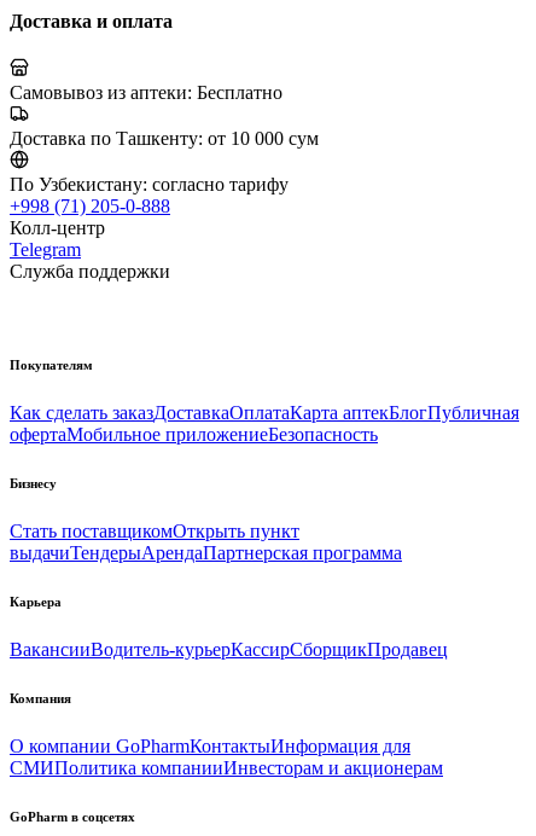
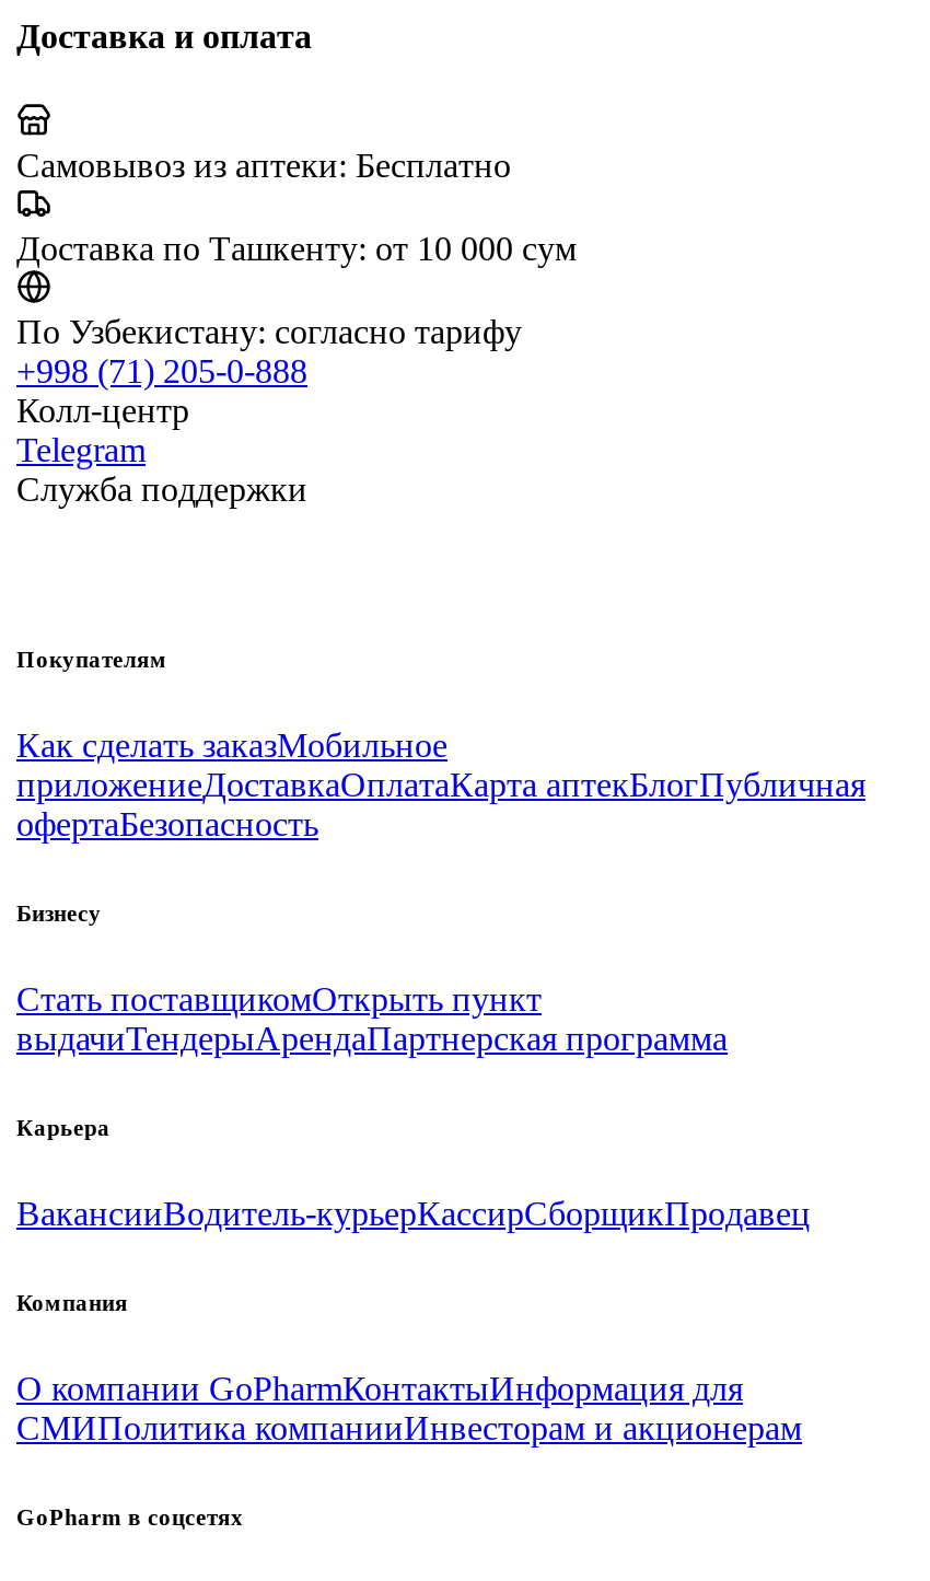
[10,403,519,445] Как сделать заказДоставкаОплатаКарта аптекБлогПубличная | офертаМобильное приложениеБезопасность -> [16,727,865,843] Как сделать заказМобильное | приложениеДоставкаОплатаКарта аптекБлогПубличная | офертаБезопасность

